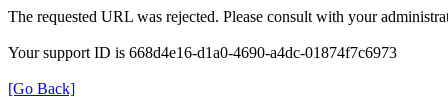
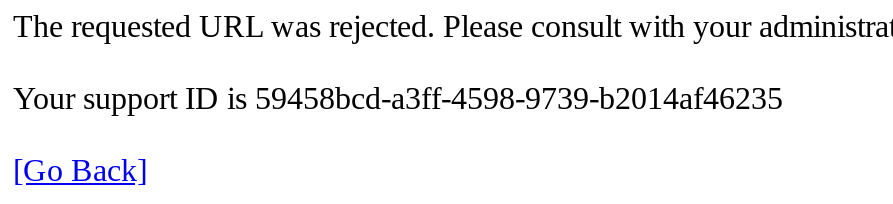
[8,44,397,61] Your support ID is 668d4e16-d1a0-4690-a4dc-01874f7c6973 -> [13,81,783,115] Your support ID is 59458bcd-a3ff-4598-9739-b2014af46235

